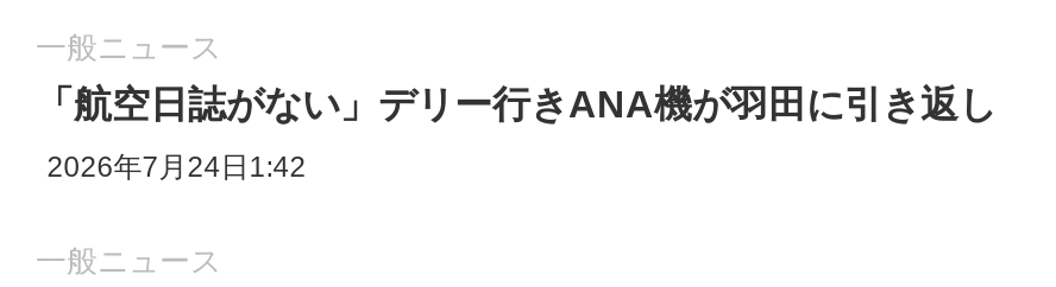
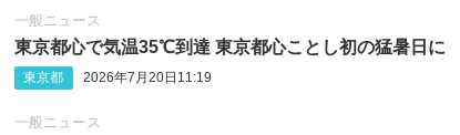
[36,85,997,125] 「航空日誌がない」デリー行きANA機が羽田に引き返し -> [14,38,446,57] 東京都心で気温35℃到達 東京都心ことし初の猛暑日に
[47,151,306,184] 2026年7月24日1:42 -> [24,70,212,85] 東京都 | 2026年7月20日11:19

